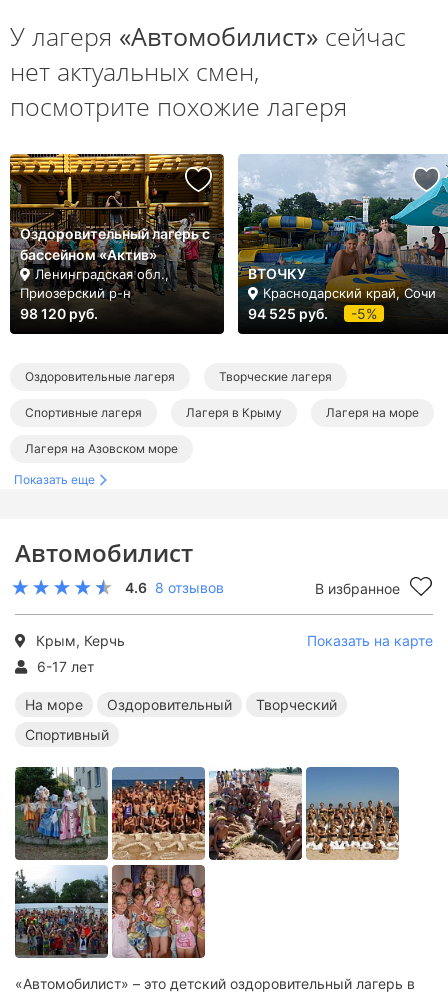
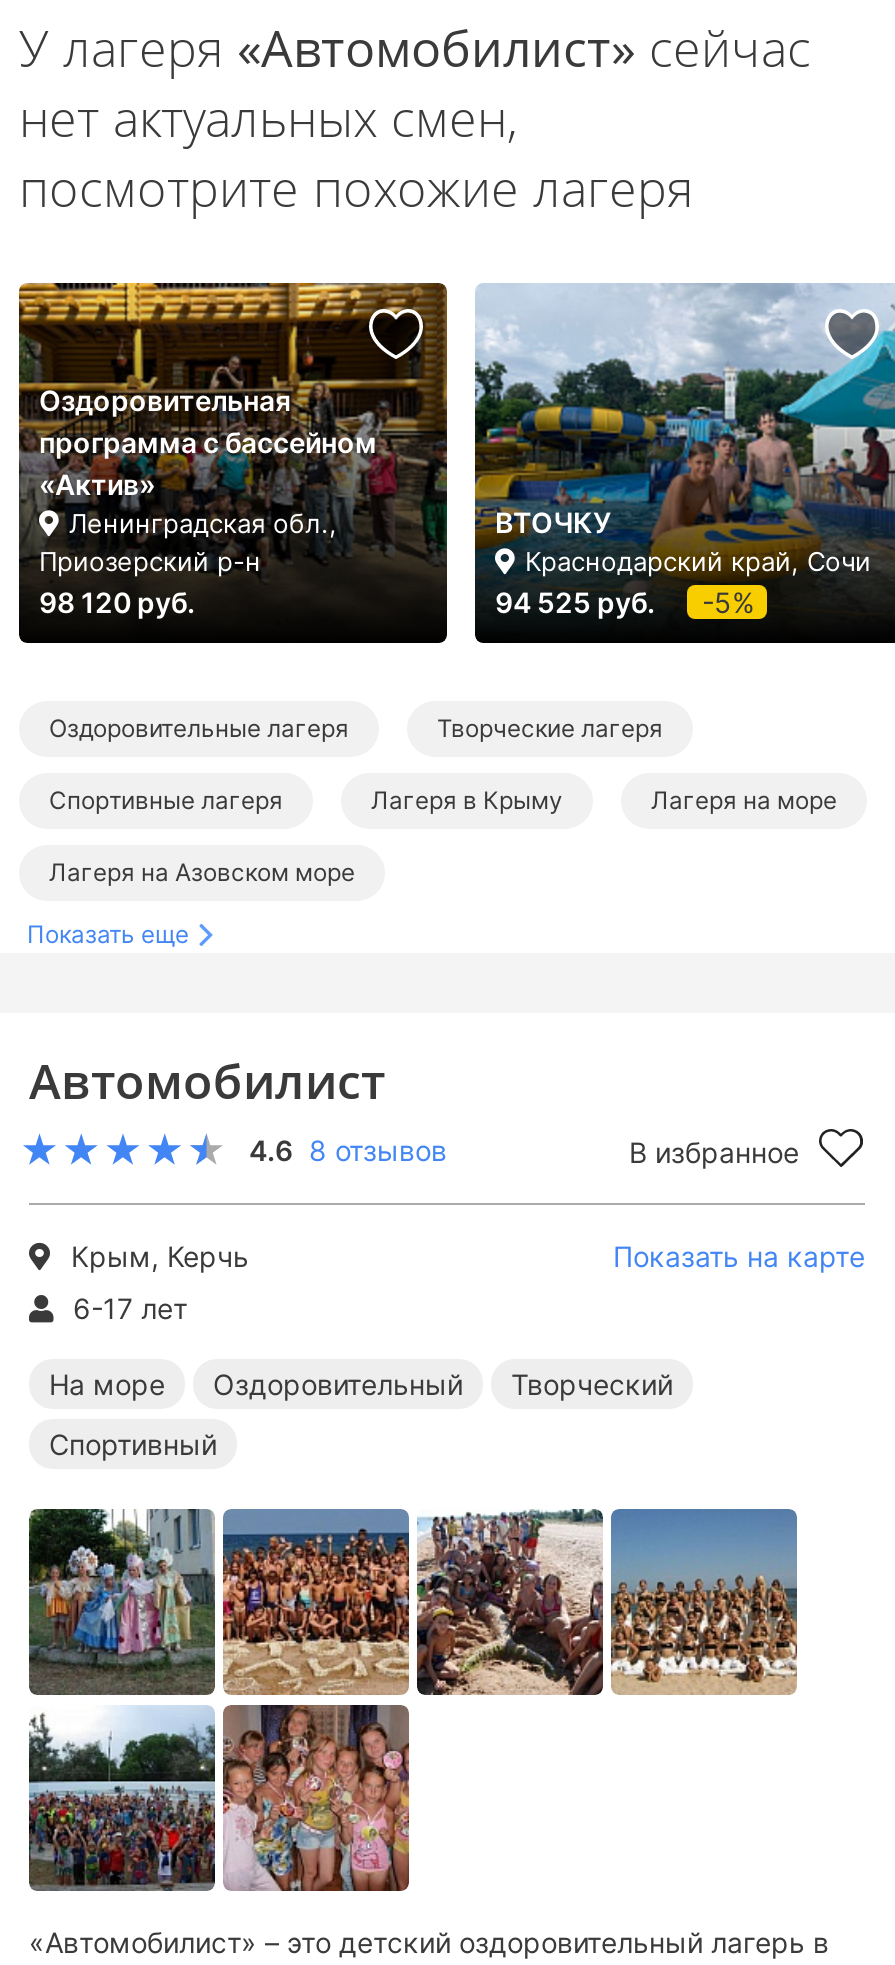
[20,225,210,263] Оздоровительный лагерь с | бассейном «Актив» -> [39,383,377,501] Оздоровительная | программа с бассейном | «Актив»

